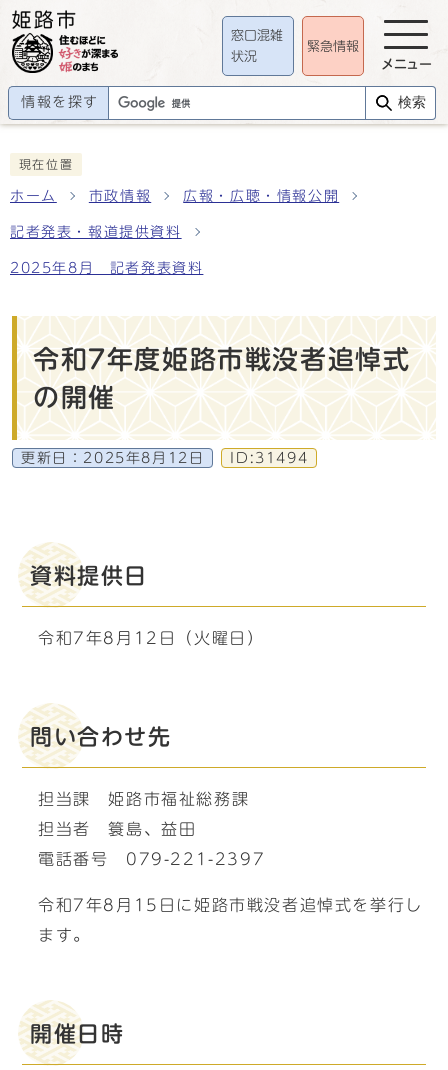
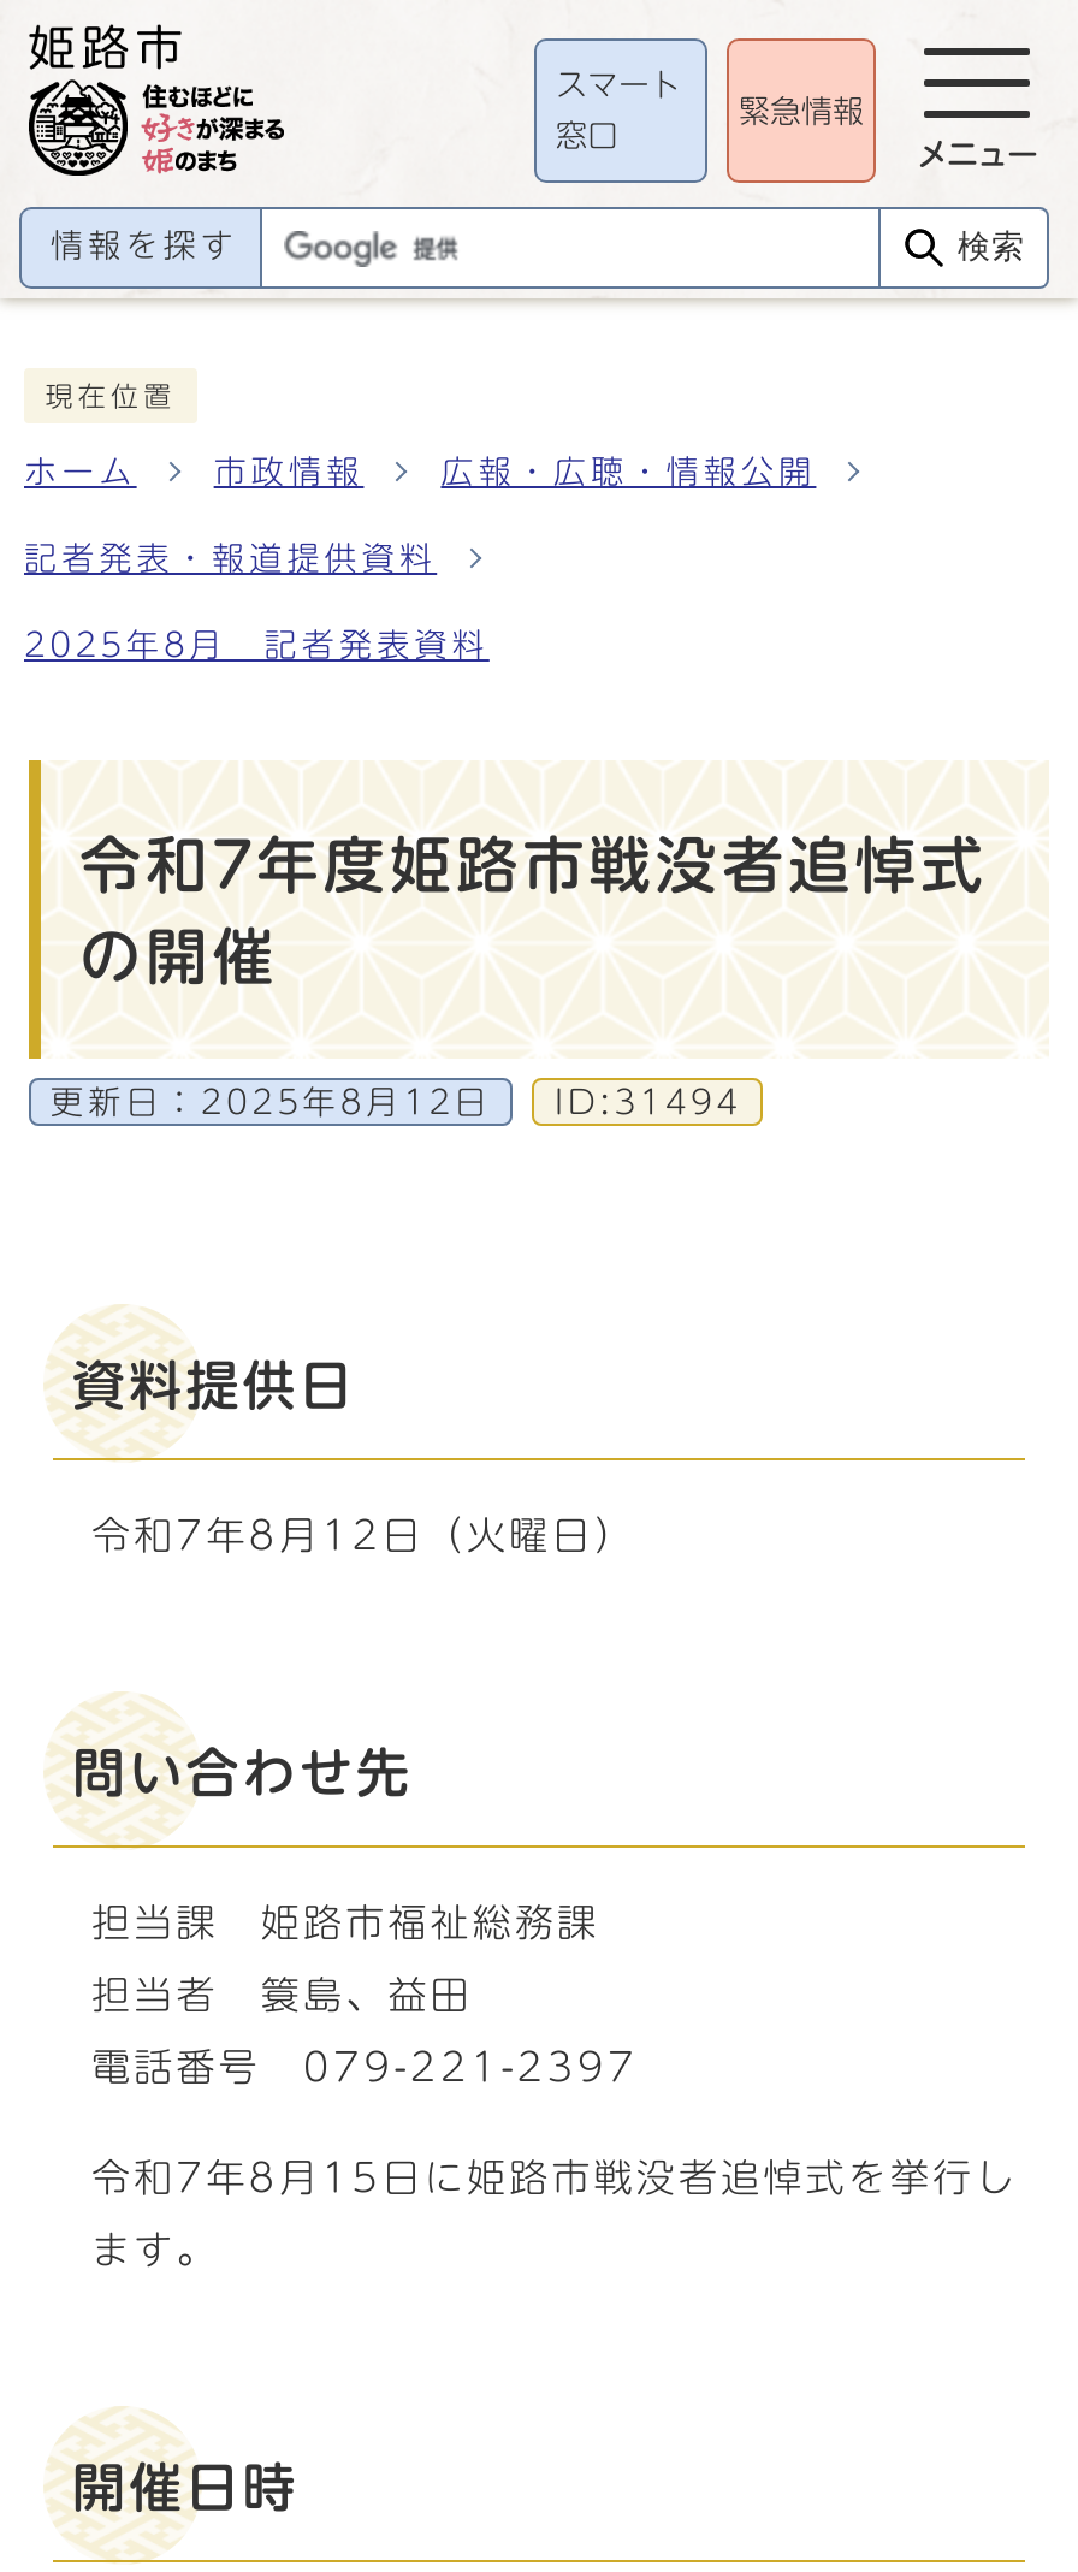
[231,29,283,42] 窓口混雑 -> [556,69,681,100] スマート
[231,50,257,63] 状況 -> [556,121,618,153] 窓口

